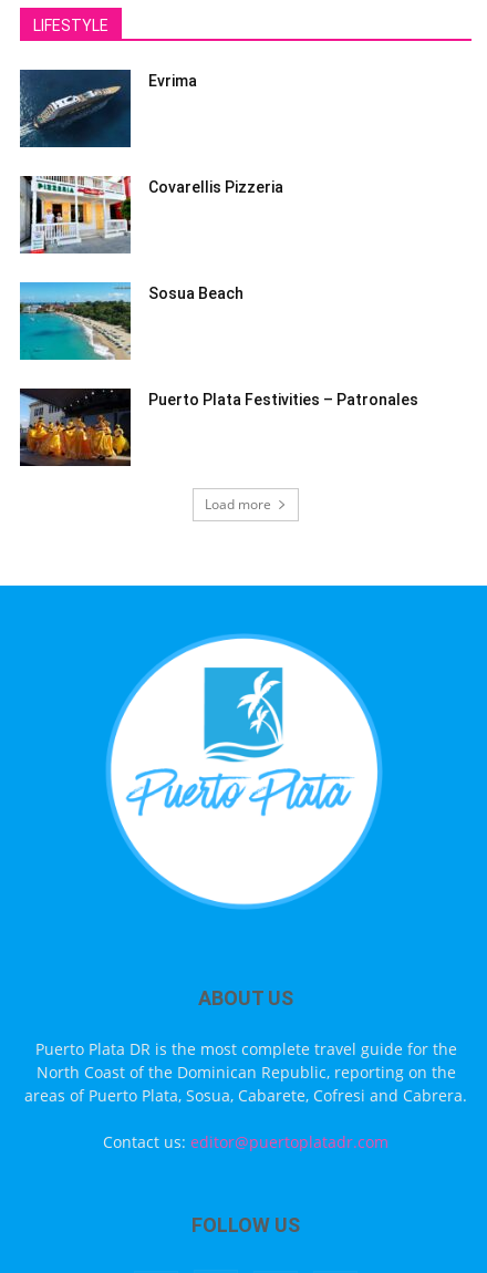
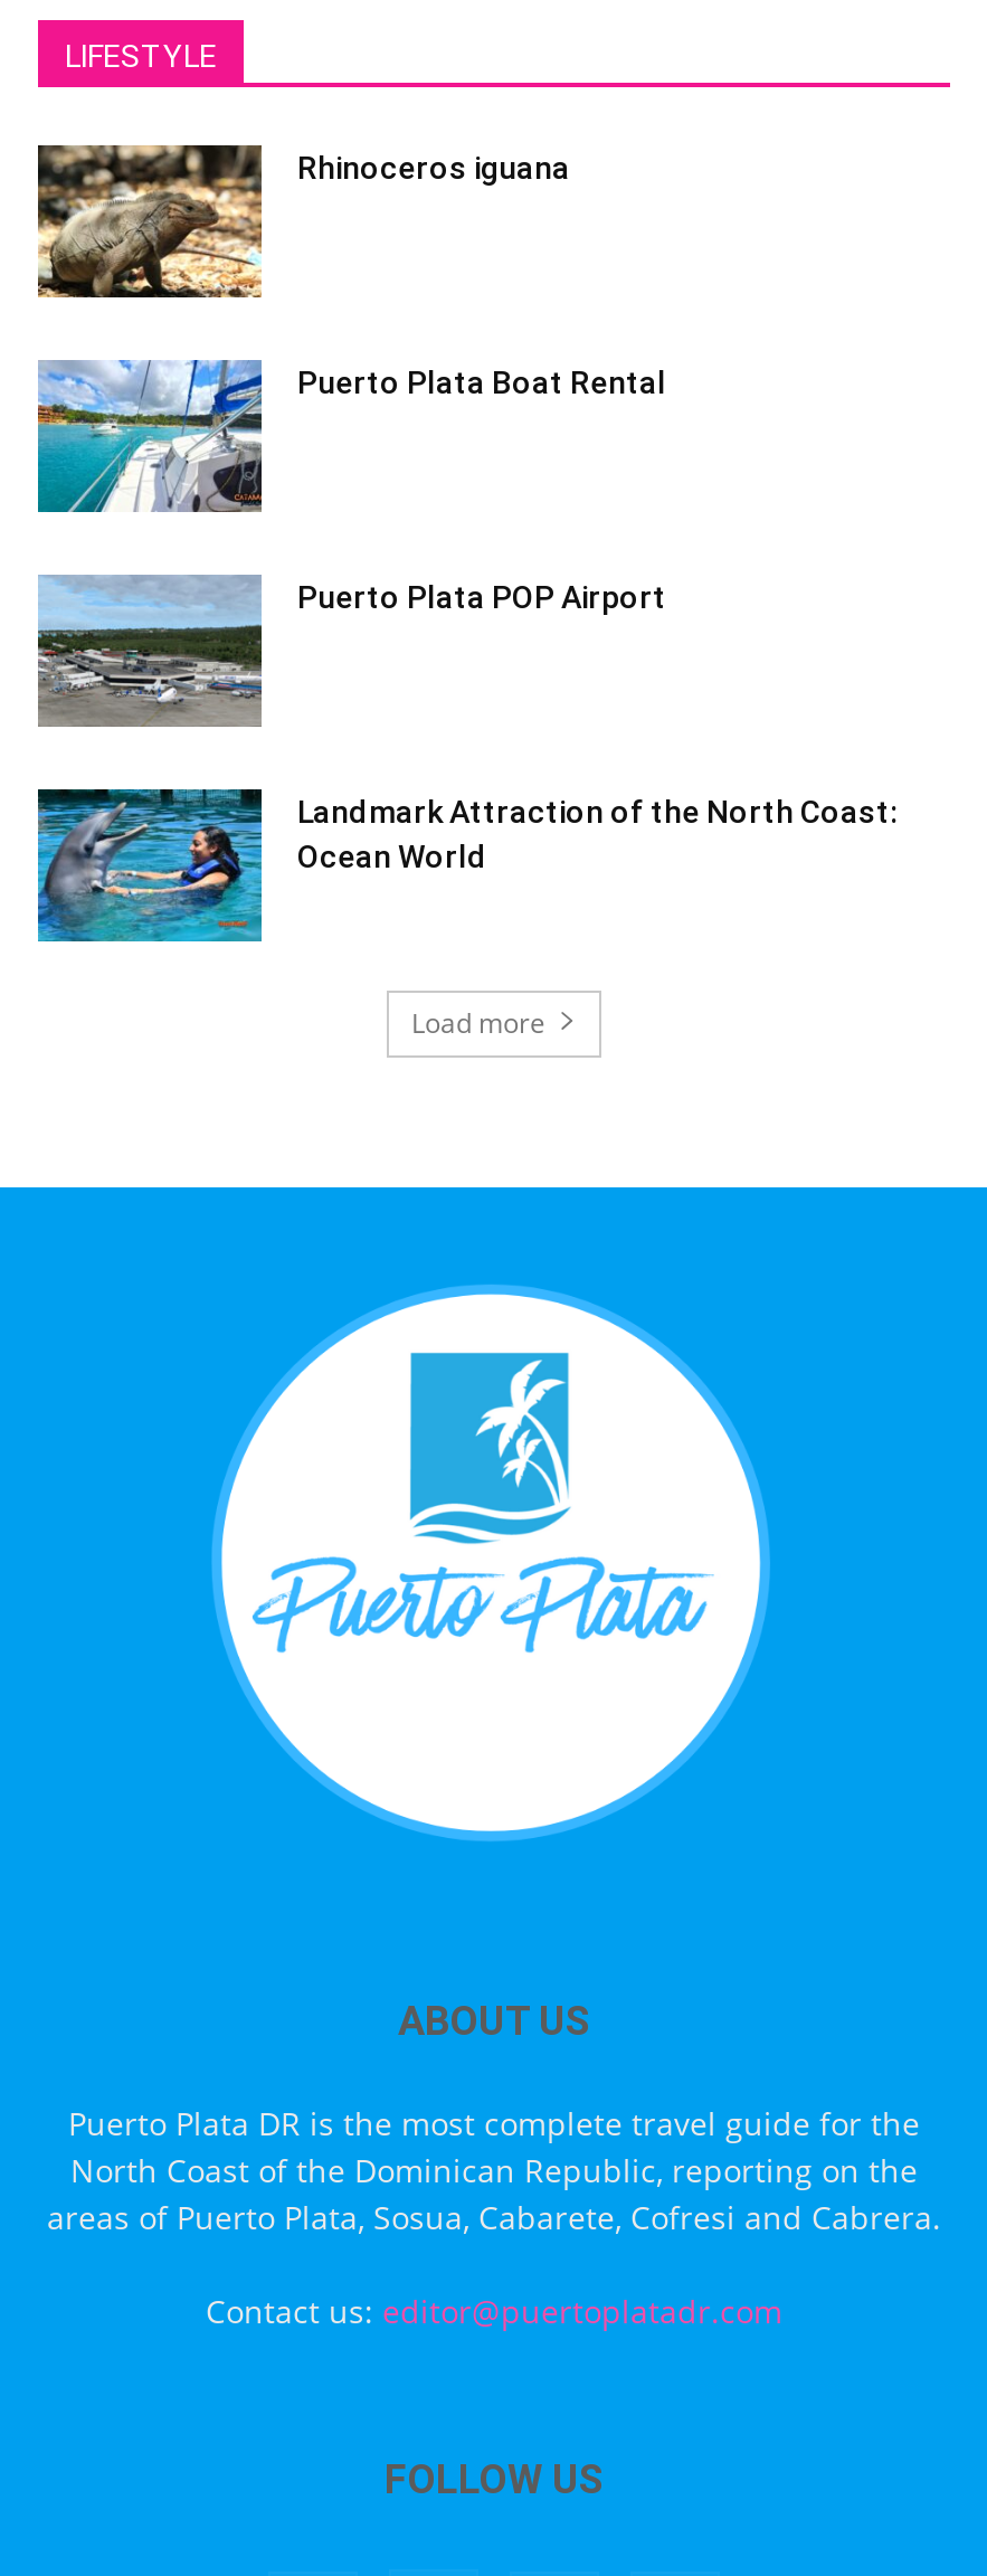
[19,69,197,148] [image] | Evrima -> [36,143,570,302] [image] | Rhinoceros iguana
[19,175,283,255] [image] | Covarellis Pizzeria -> [36,358,666,517] [image] | Puerto Plata Boat Rental
[19,282,244,361] [image] | Sosua Beach -> [36,575,666,731] [image] | Puerto Plata POP Airport
[19,387,418,467] [image] | Puerto Plata Festivities – Patronales -> [36,787,899,946] [image] | Landmark Attraction of the North Coast: | Ocean World

